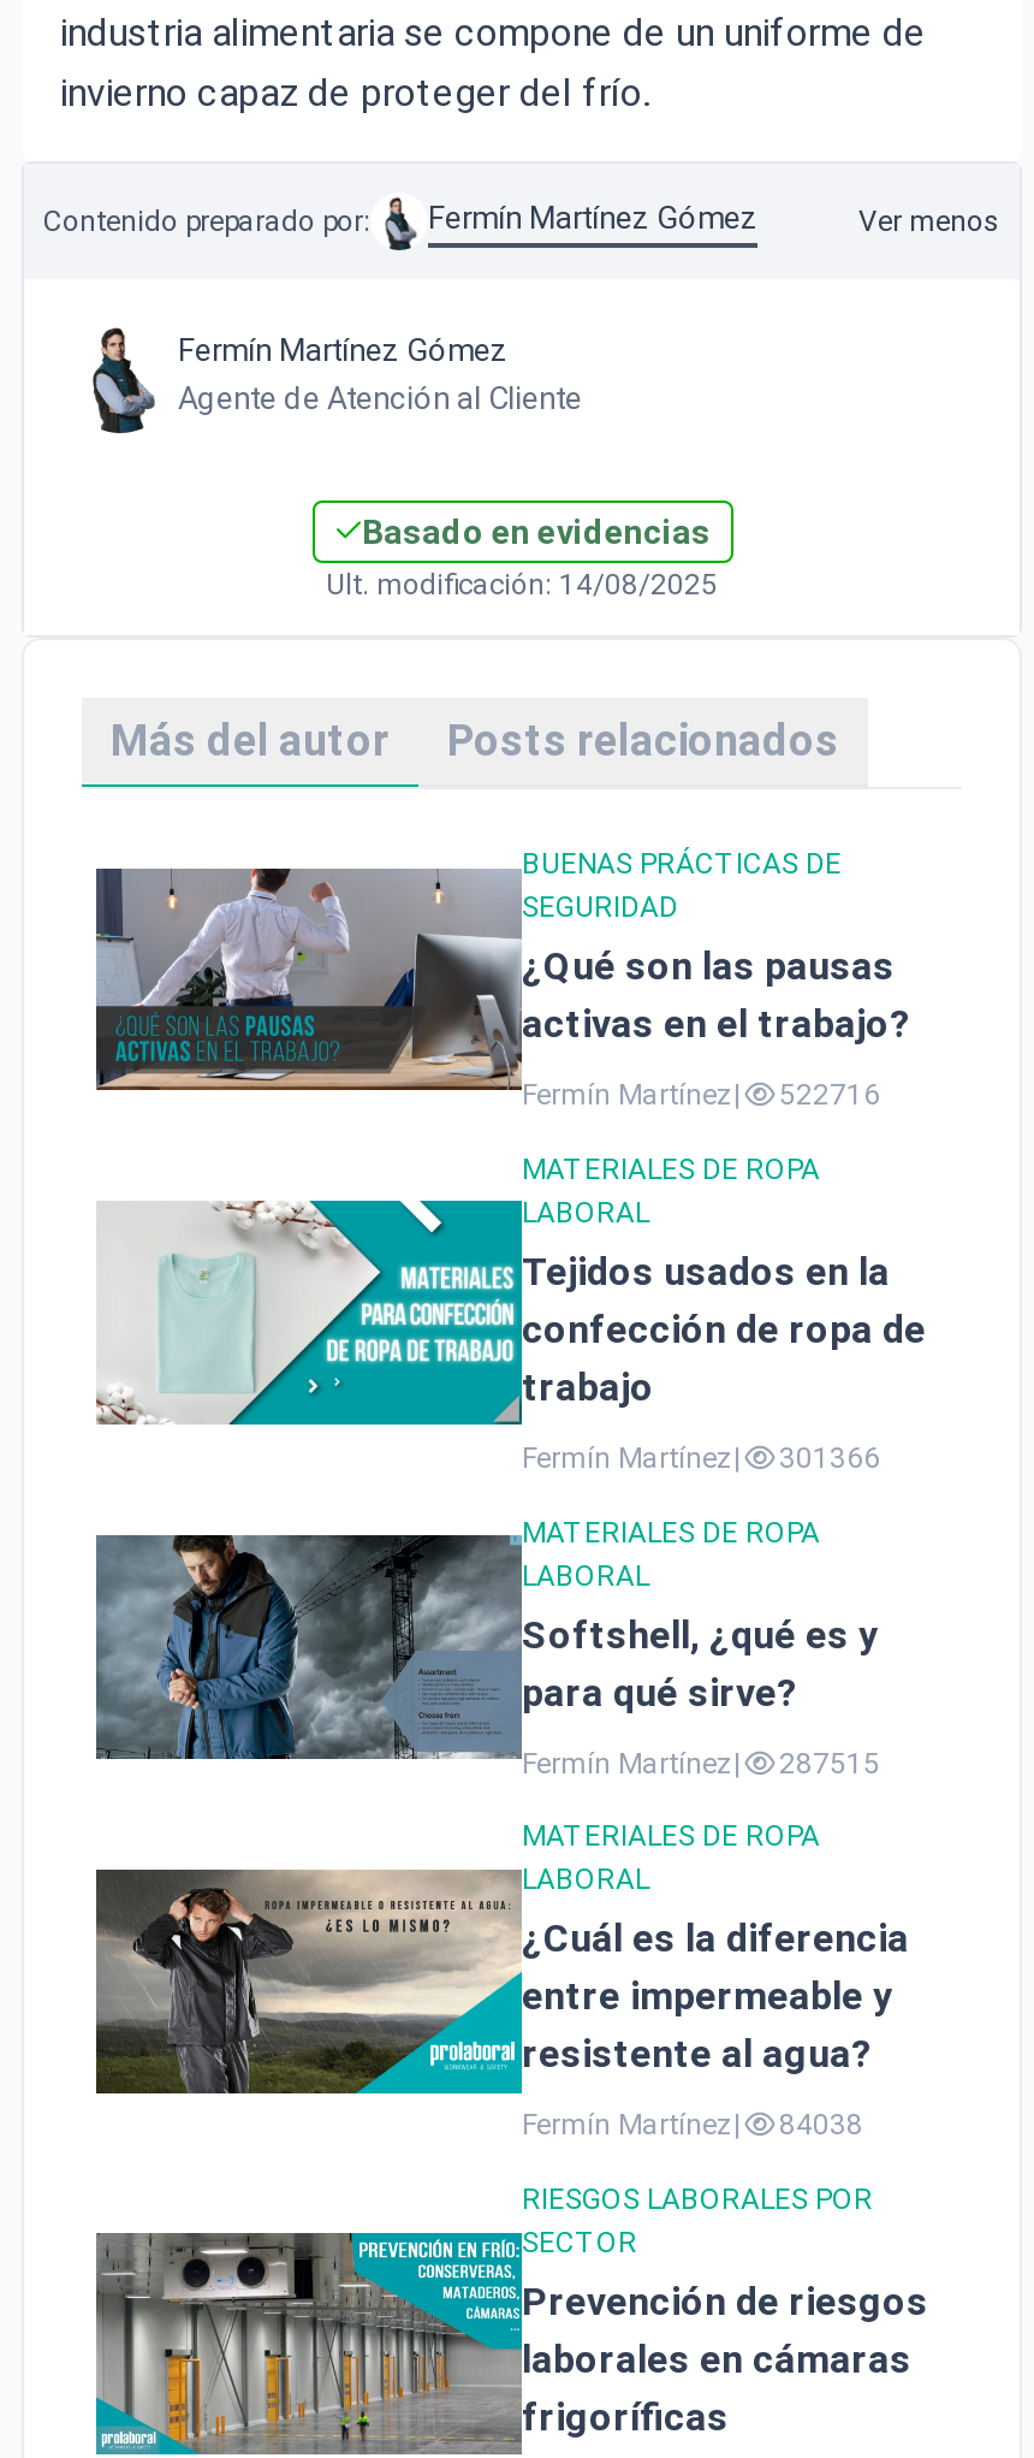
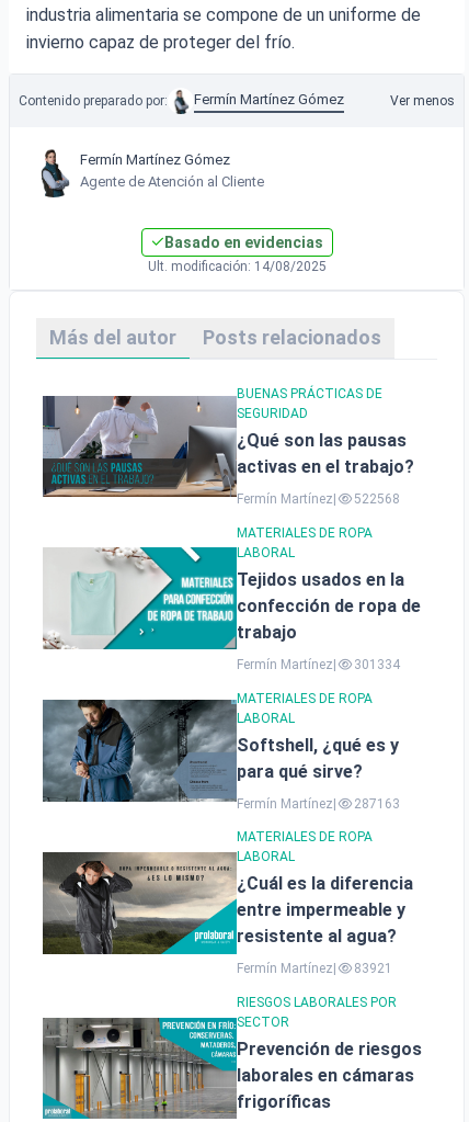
[779,1078,880,1112] 522716 -> [354,491,400,507] 522568
[779,1441,880,1475] 301366 -> [354,657,400,672] 301334
[779,1746,880,1779] 287515 -> [354,796,400,811] 287163
[779,2109,863,2142] 84038 -> [354,961,392,976] 83921

